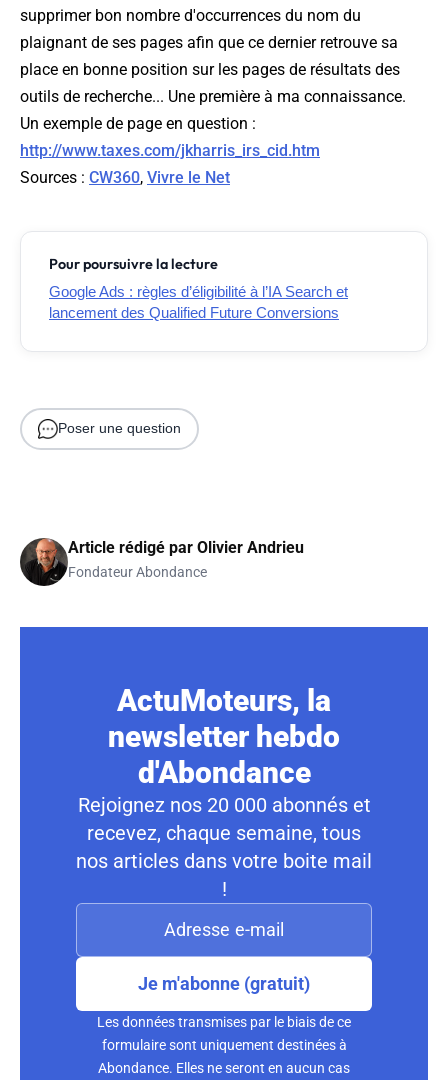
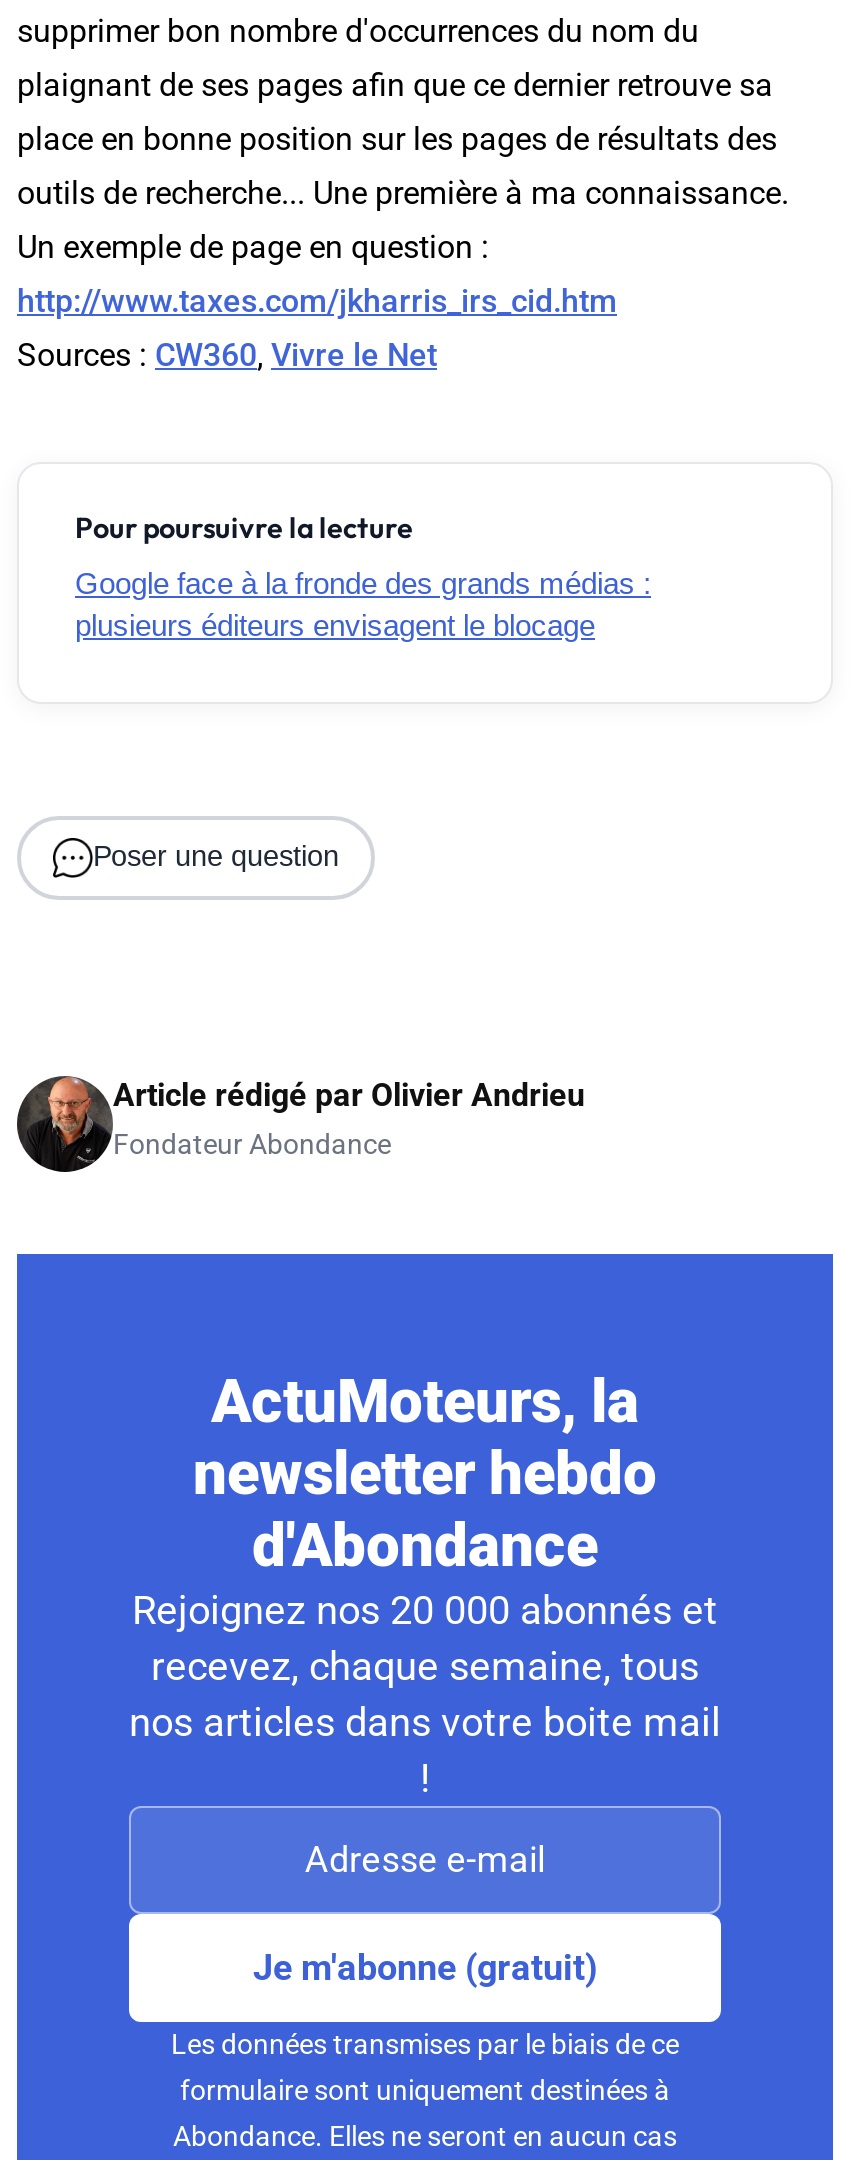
[49,283,348,321] Google Ads : règles d’éligibilité à l’IA Search et | lancement des Qualified Future Conversions -> [75,566,651,642] Google face à la fronde des grands médias : | plusieurs éditeurs envisagent le blocage

